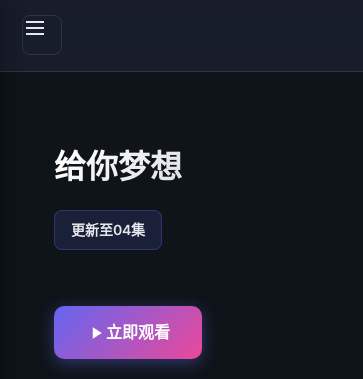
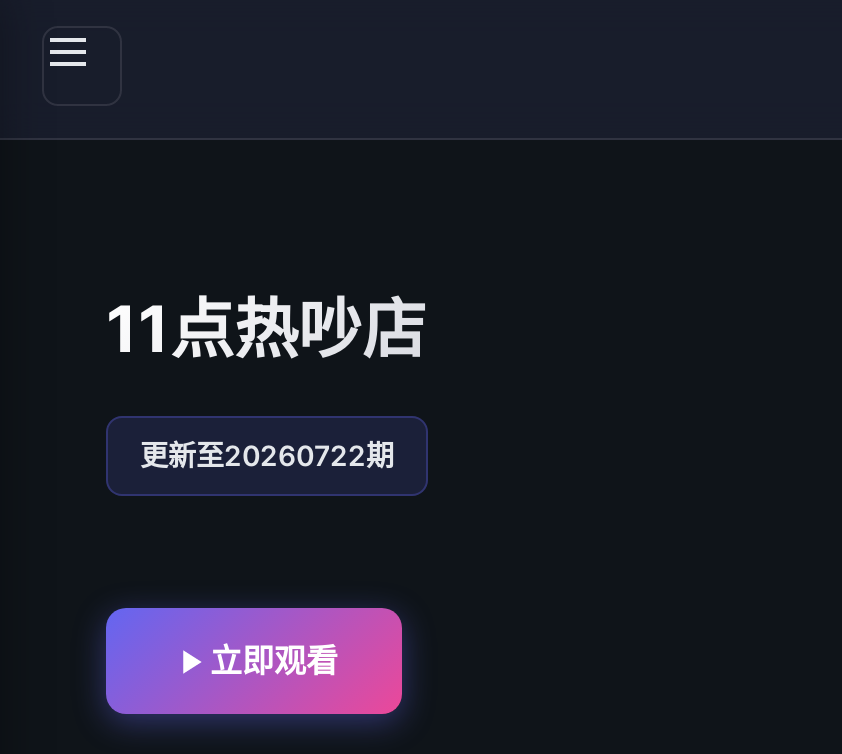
none -> [320,416,428,496] [image]
[54,147,182,186] 给你梦想 -> [106,290,426,368] 11点热吵店
[71,221,145,238] 更新至04集 -> [140,438,394,472] 更新至20260722期

